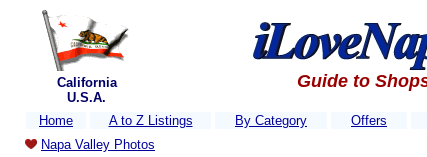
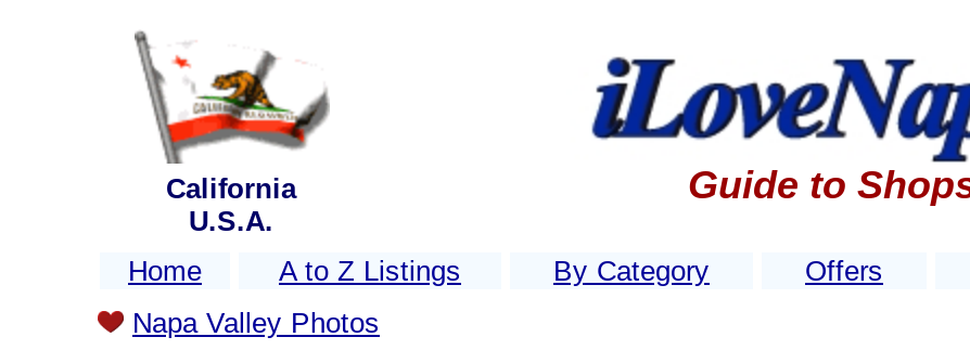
[75,19,131,64] [image] -> [191,51,330,151] [image]

